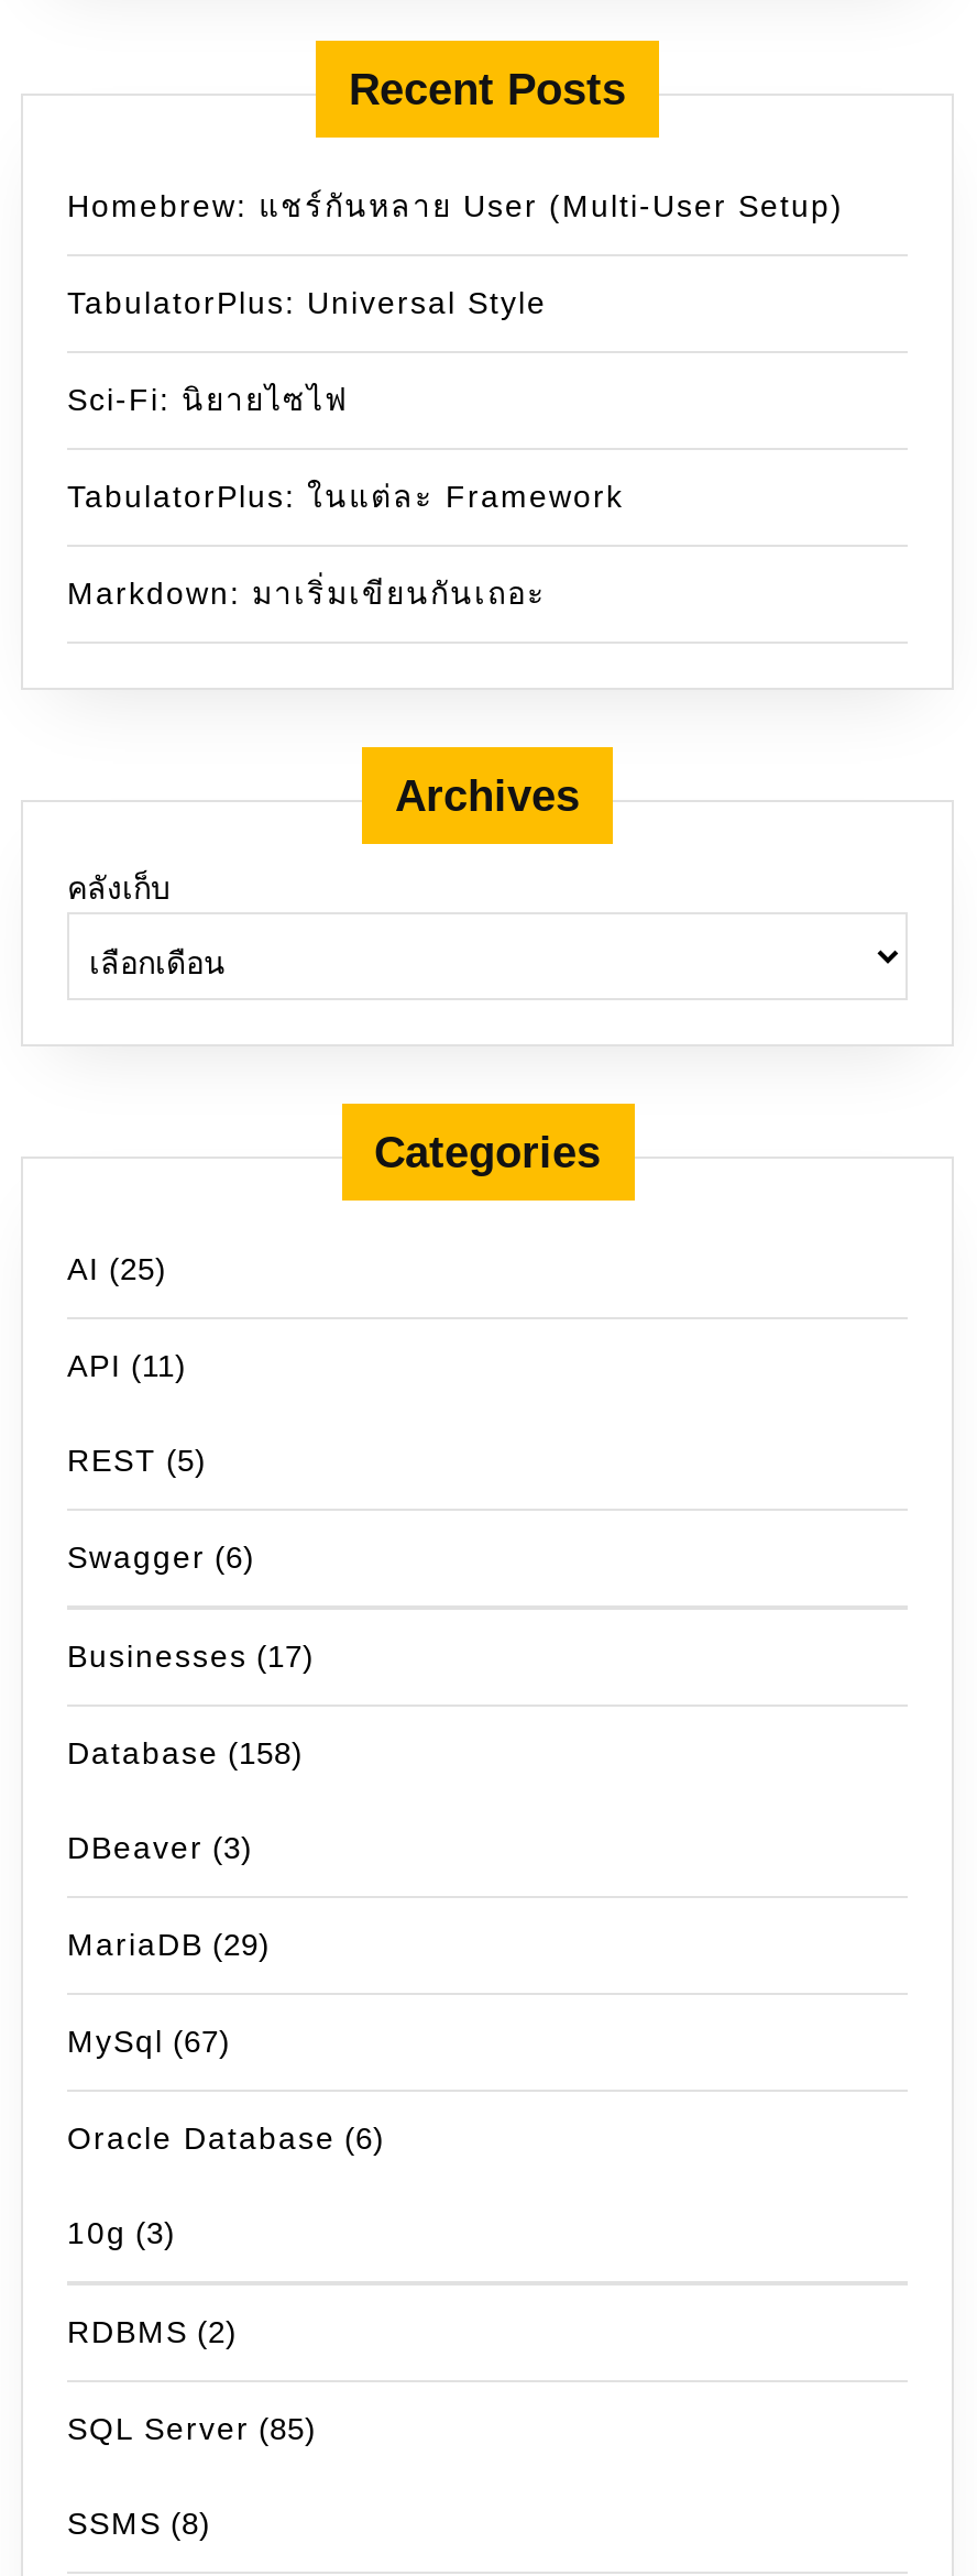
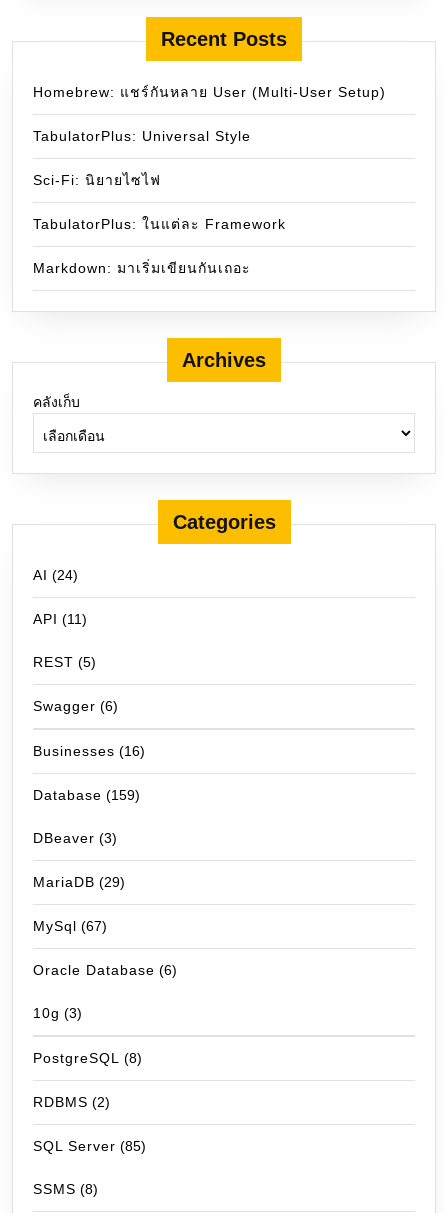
[67,1250,166,1285] AI (25) -> [33,567,78,583] AI (24)
[67,1638,314,1673] Businesses (17) -> [33,743,145,759] Businesses (16)
[67,1734,303,1770] Database (158) -> [33,787,140,803] Database (159)
none -> [33,1050,142,1066] PostgreSQL (8)

